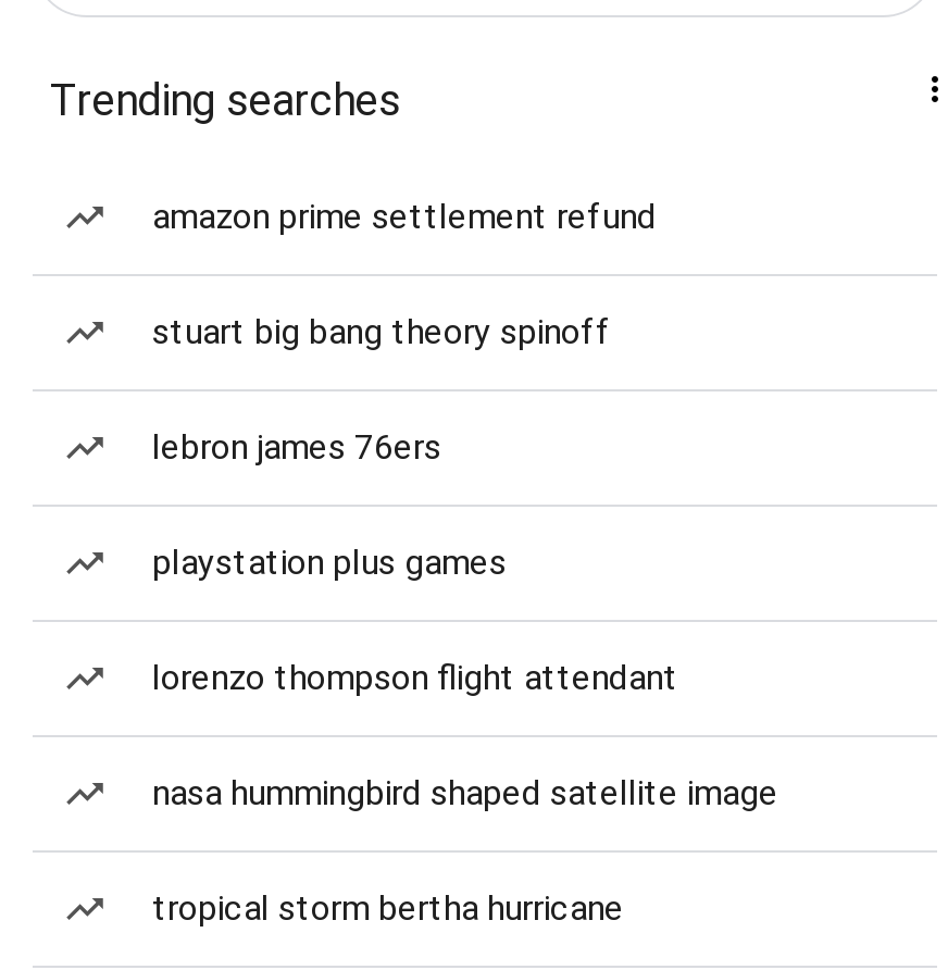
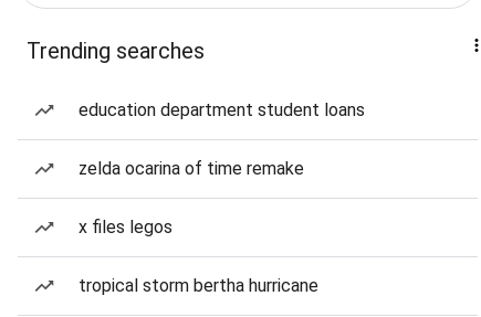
[152,196,778,813] amazon prime settlement refund | stuart big bang theory spinoff | lebron james 76ers | playstation plus games | lorenzo thompson flight attendant | nasa hummingbird shaped satellite image -> [79,99,365,237] education department student loans | zelda ocarina of time remake | x files legos

